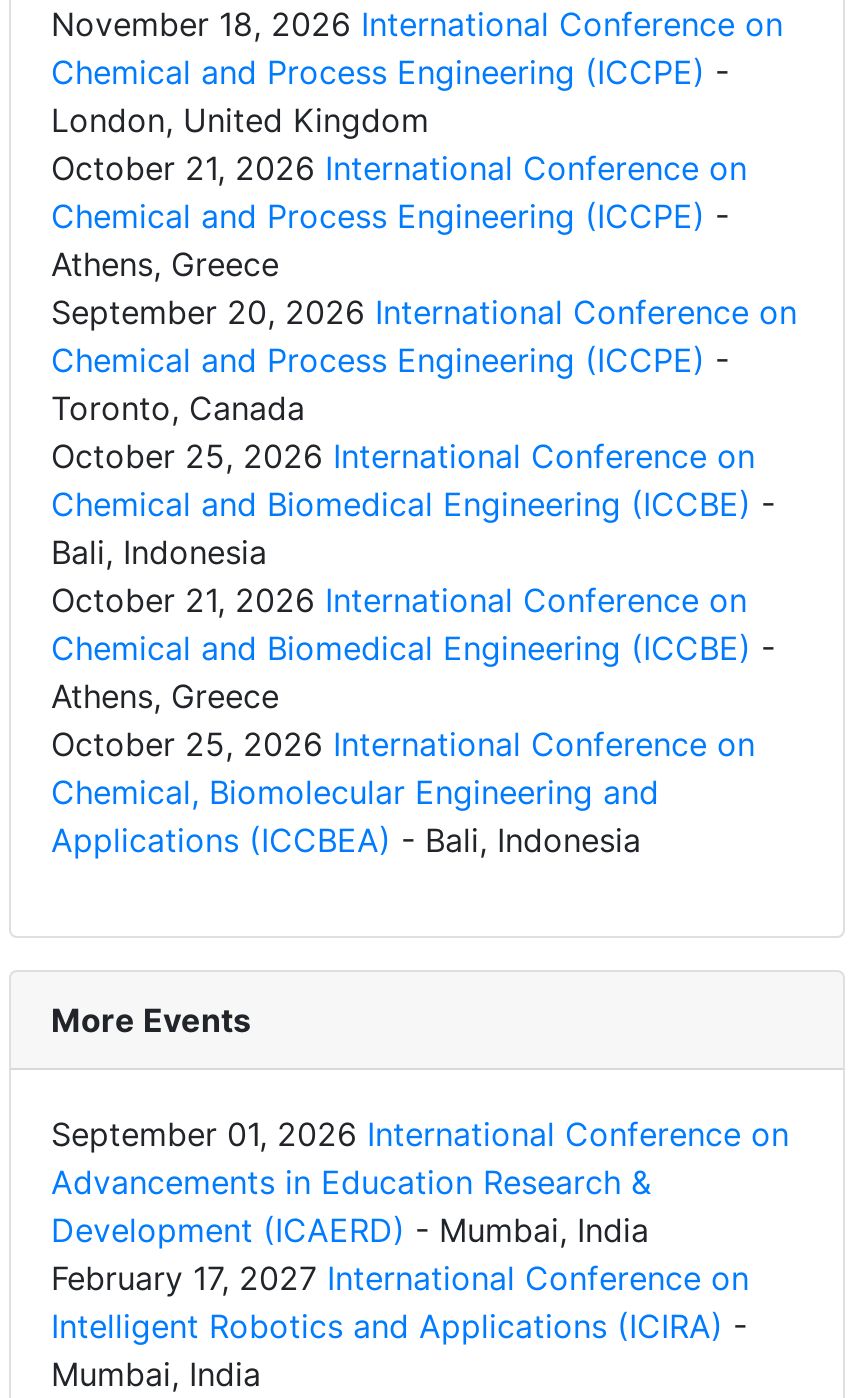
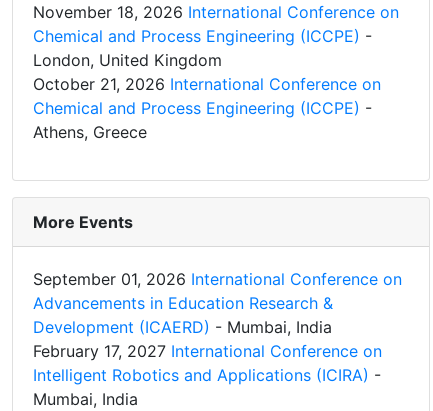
[51,292,797,860] September 20, 2026 International Conference on | Chemical and Process Engineering (ICCPE) - | Toronto, Canada | October 25, 2026 International Conference on | Chemical and Biomedical Engineering (ICCBE) - | Bali, Indonesia | October 21, 2026 International Conference on | Chemical and Biomedical Engineering (ICCBE) - | Athens, Greece | October 25, 2026 International Conference on | Chemical, Biomolecular Engineering and | Applications (ICCBEA) - Bali, Indonesia -> none

